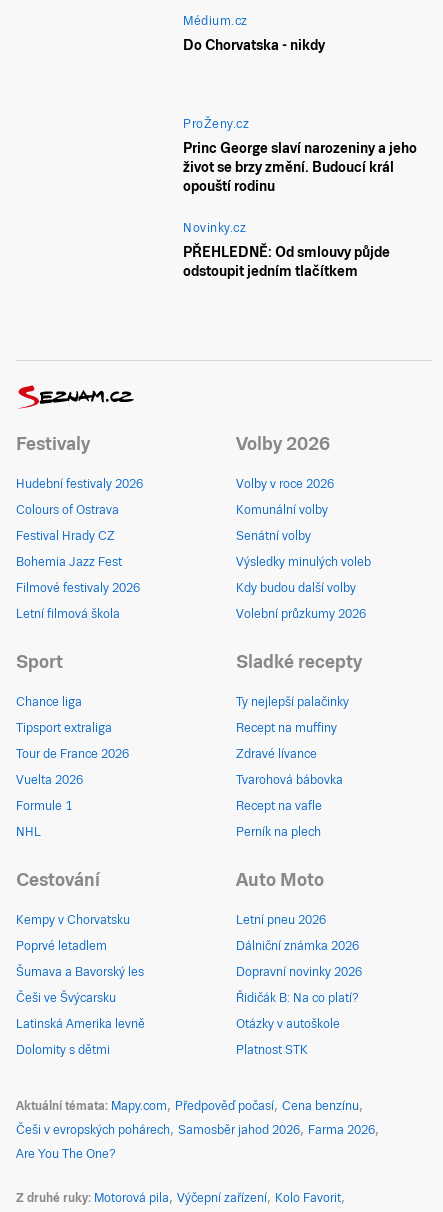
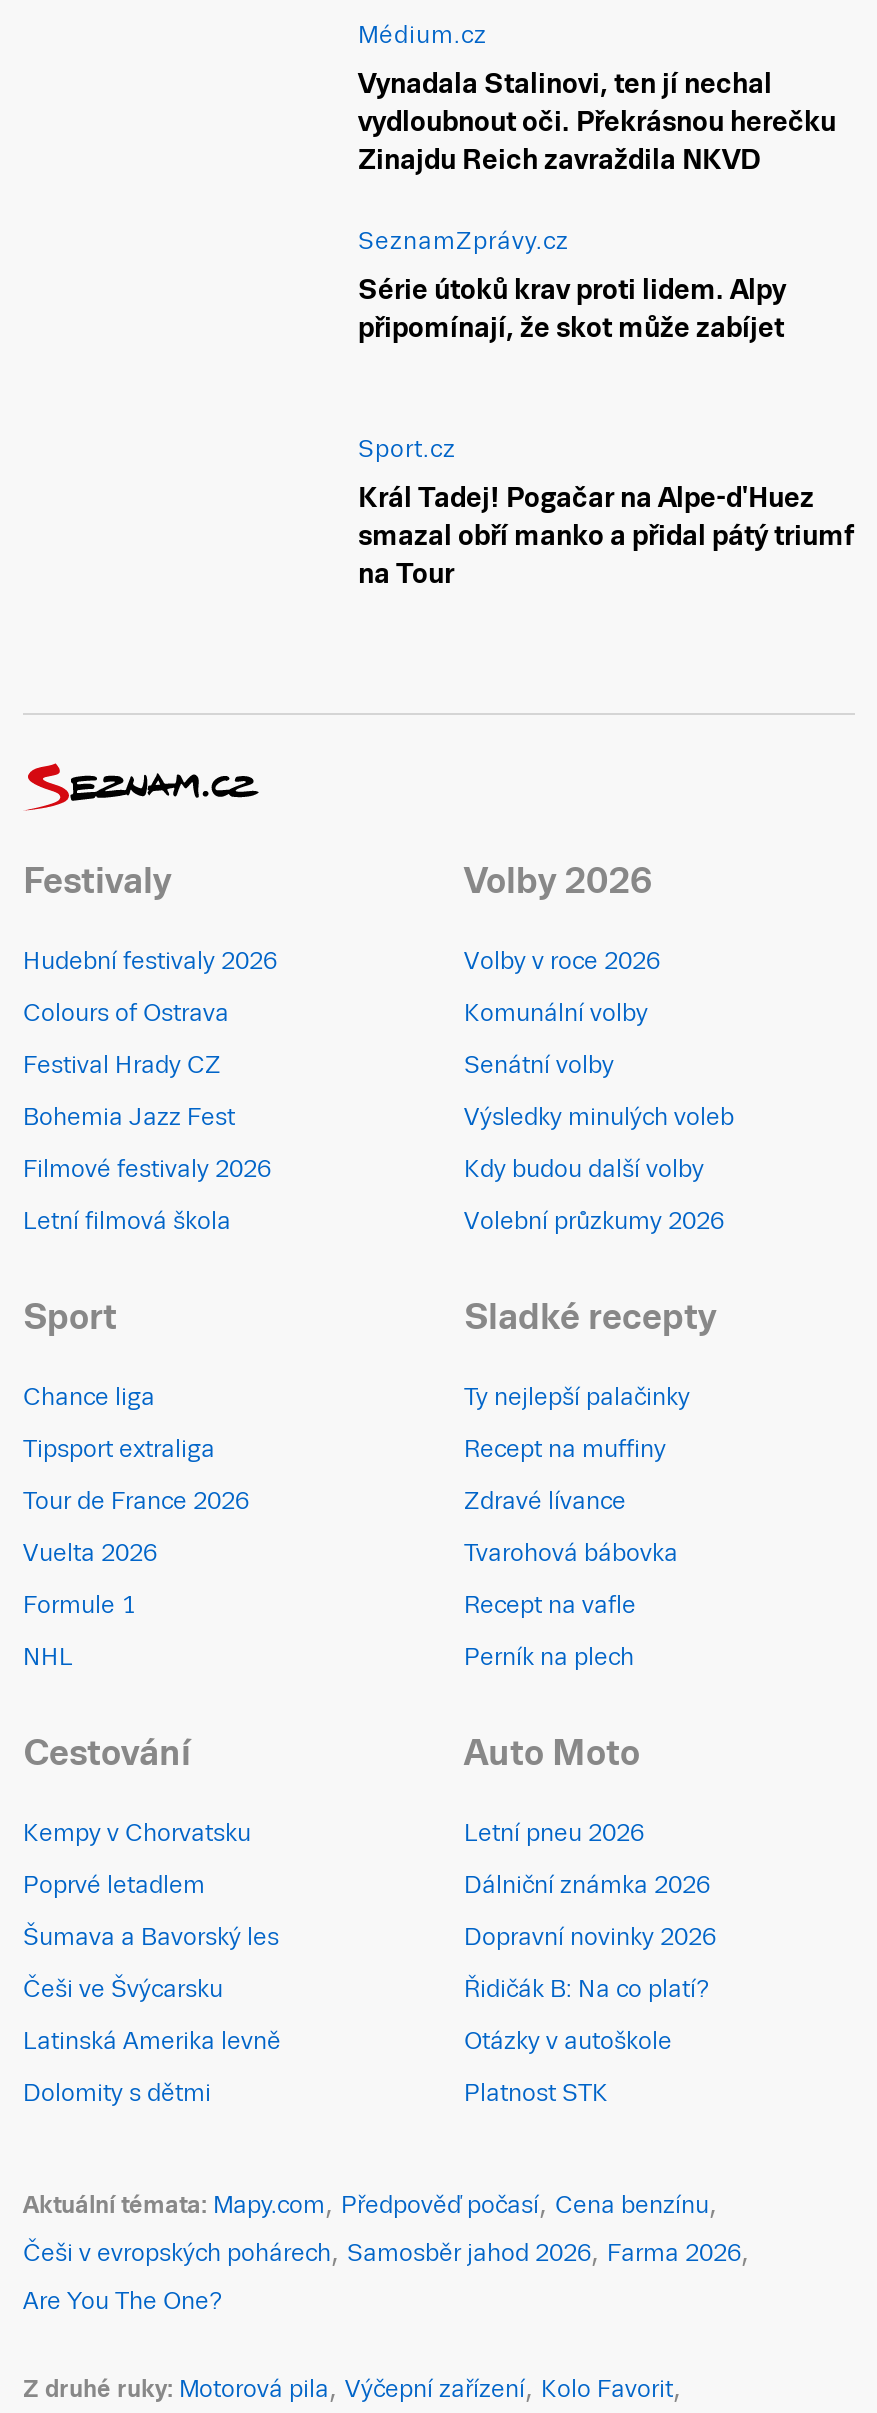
[183,37,325,53] Do Chorvatska - nikdy -> [358,67,836,175] Vynadala Stalinovi, ten jí nechal | vydloubnout oči. Překrásnou herečku | Zinajdu Reich zavraždila NKVD
[183,117,249,131] ProŽeny.cz -> [358,228,569,256] SeznamZprávy.cz
[183,140,417,194] Princ George slaví narozeniny a jeho | život se brzy změní. Budoucí král | opouští rodinu -> [358,274,786,344] Série útoků krav proti lidem. Alpy | připomínají, že skot může zabíjet
[183,221,246,235] Novinky.cz -> [358,435,456,463] Sport.cz
[183,244,390,279] PŘEHLEDNĚ: Od smlouvy půjde | odstoupit jedním tlačítkem -> [358,481,854,589] Král Tadej! Pogačar na Alpe-d'Huez | smazal obří manko a přidal pátý triumf | na Tour

